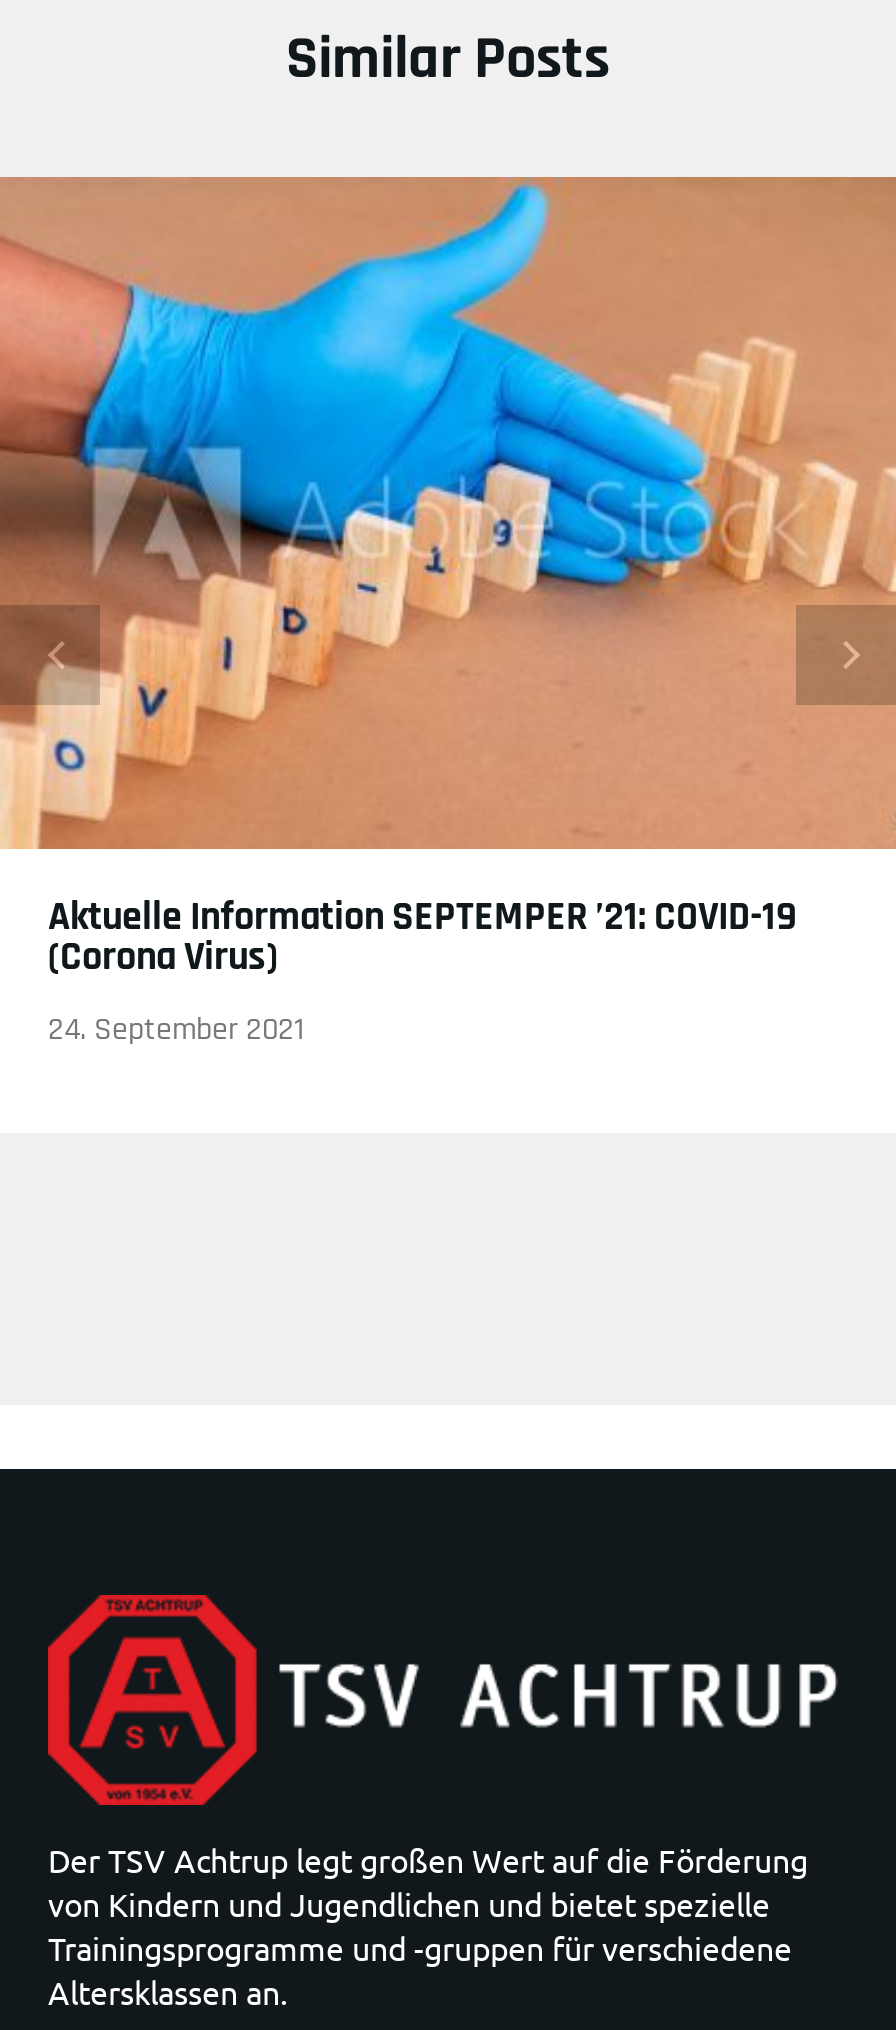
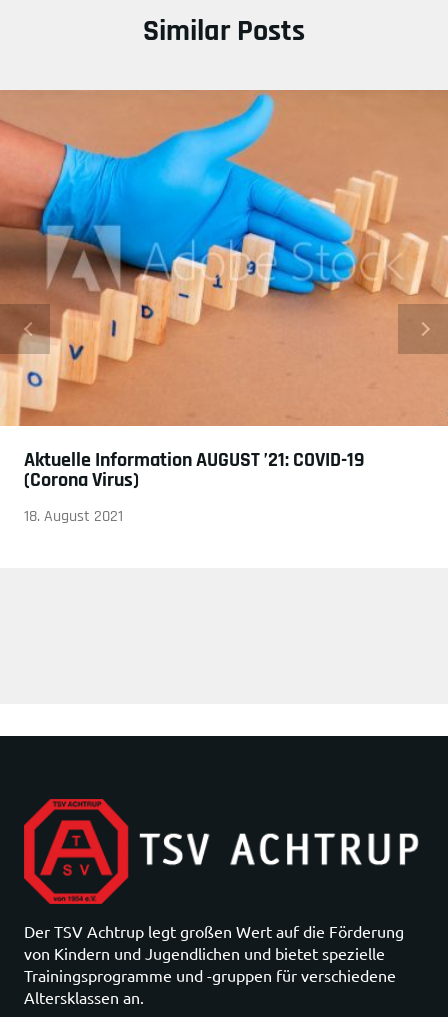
[48,891,798,943] Aktuelle Information SEPTEMPER ’21: COVID-19 -> [24,447,365,473] Aktuelle Information AUGUST ’21: COVID-19
[48,1009,304,1051] 24. September 2021 -> [24,506,123,527] 18. August 2021

